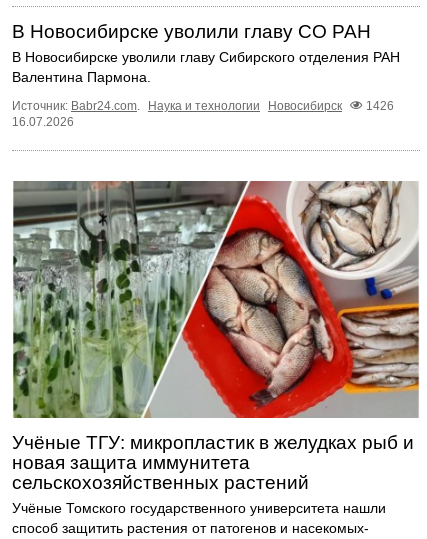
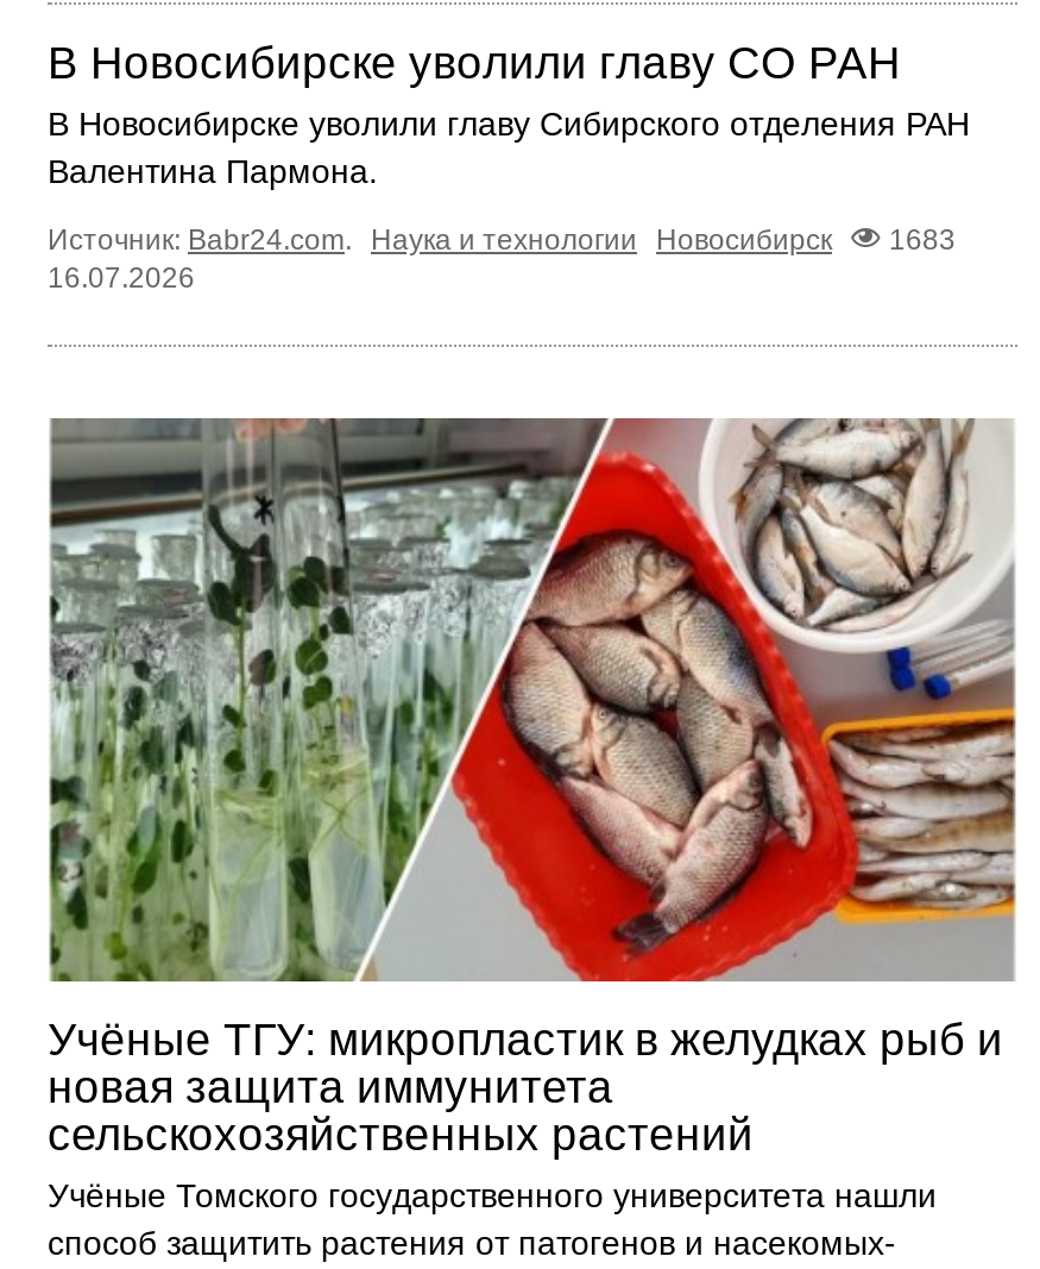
[12,99,394,113] Источник: Babr24.com. Наука и технологии Новосибирск 1426 -> [48,223,956,257] Источник: Babr24.com. Наука и технологии Новосибирск 1683

